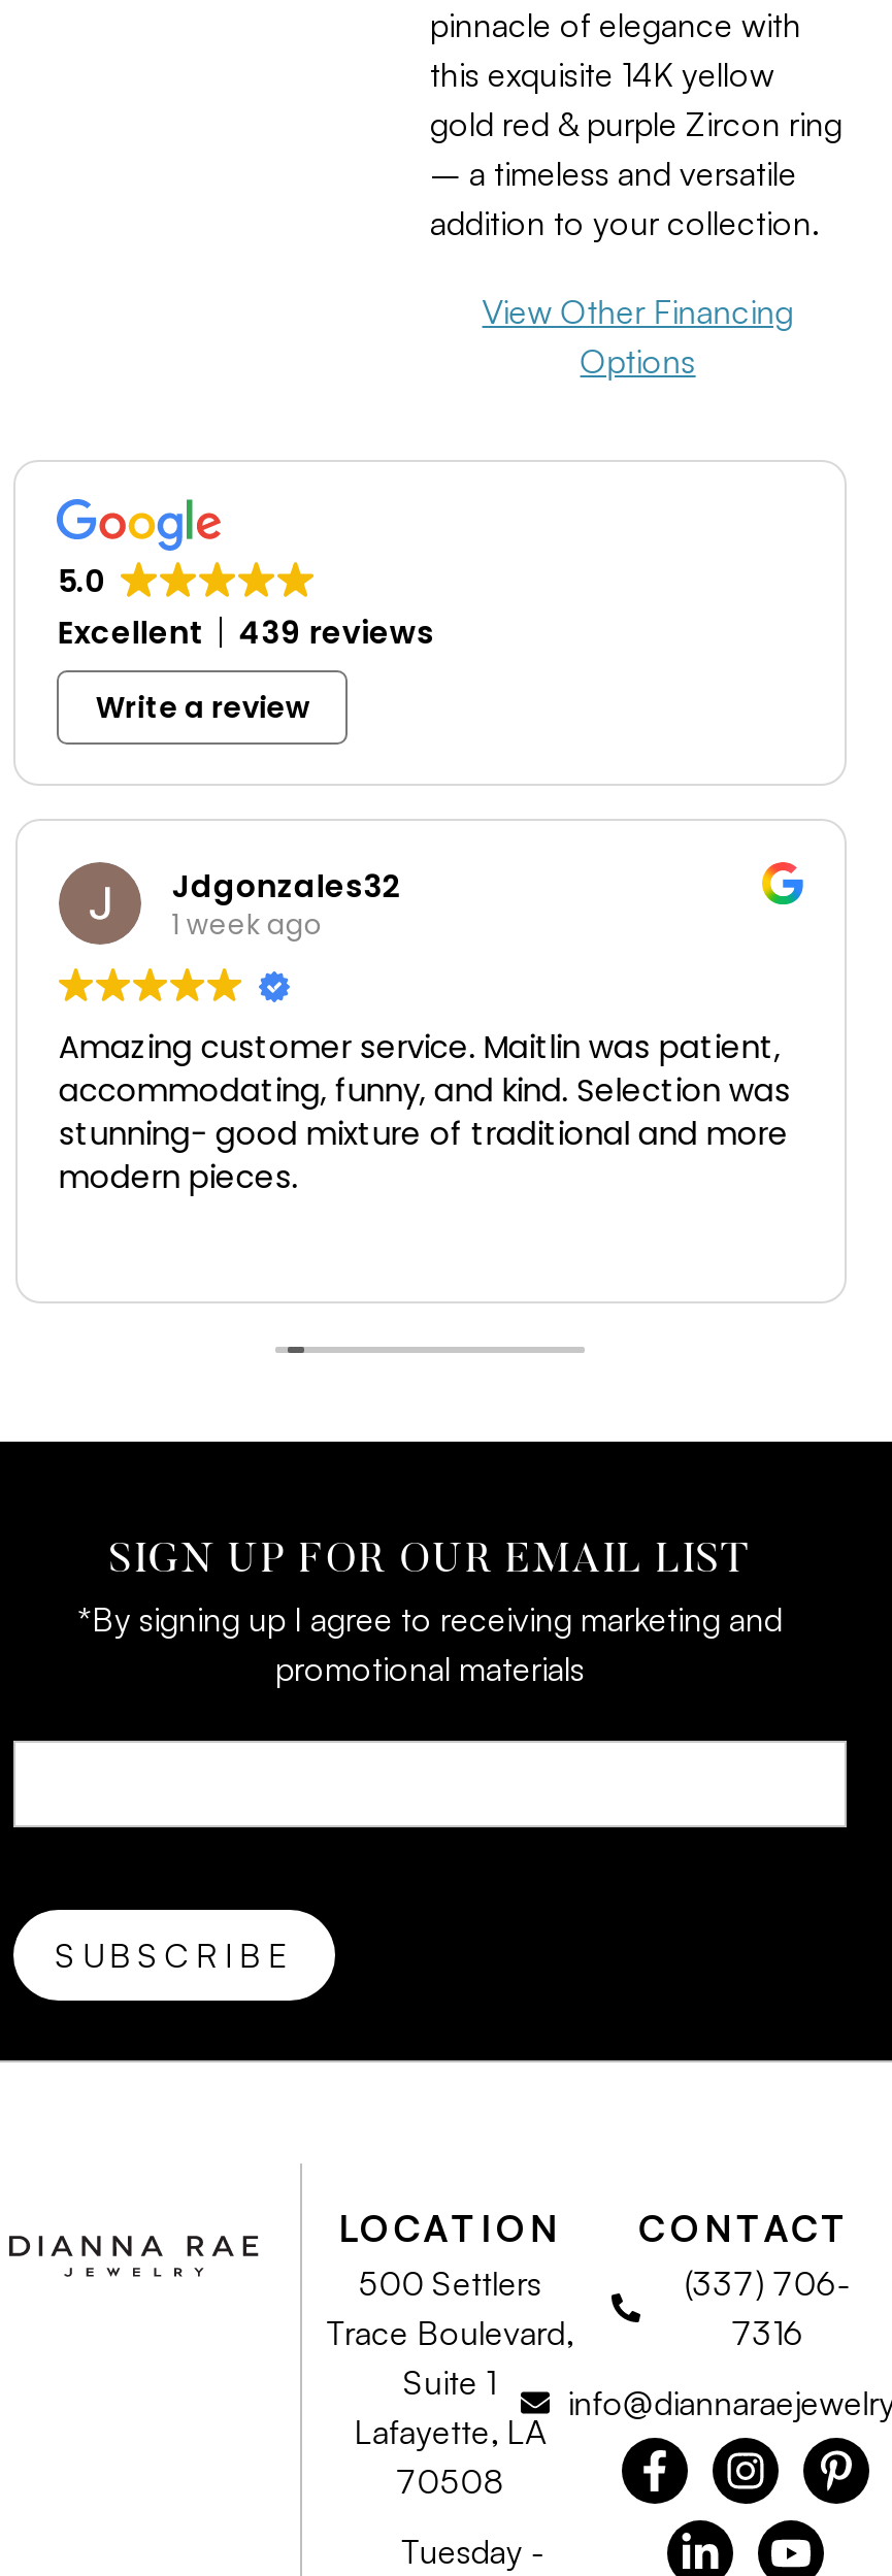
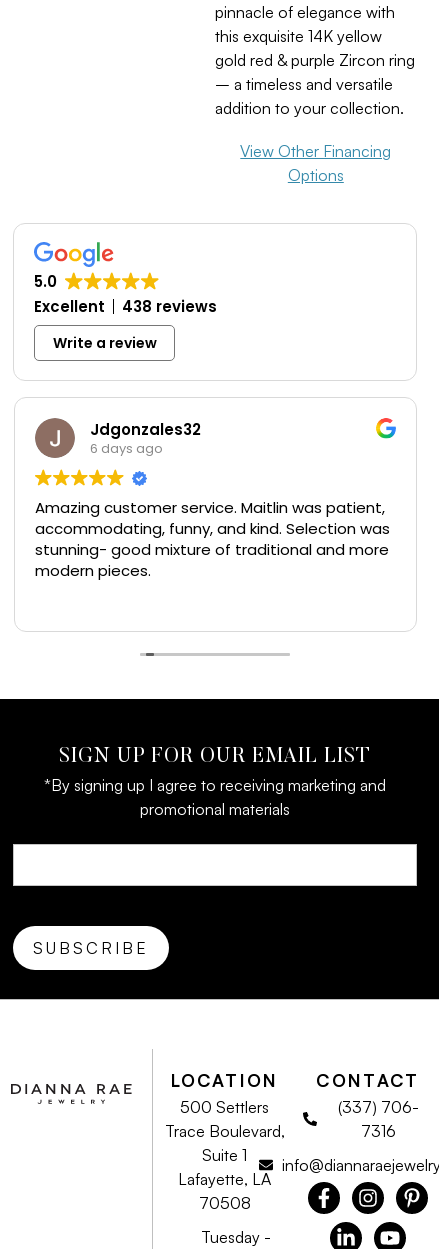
[58,612,435,655] Excellent 439 reviews -> [34,296,217,317] Excellent 438 reviews
[172,905,322,945] 1 week ago -> [90,439,163,458] 6 days ago

